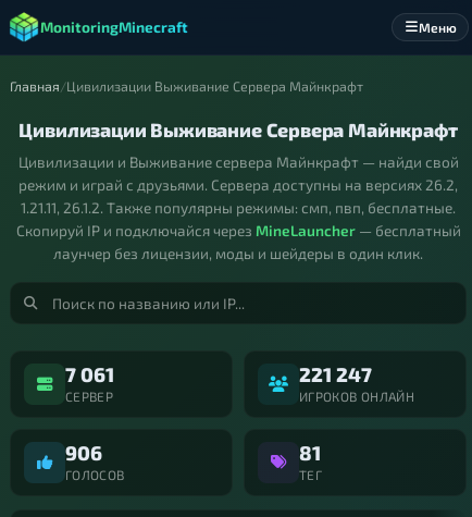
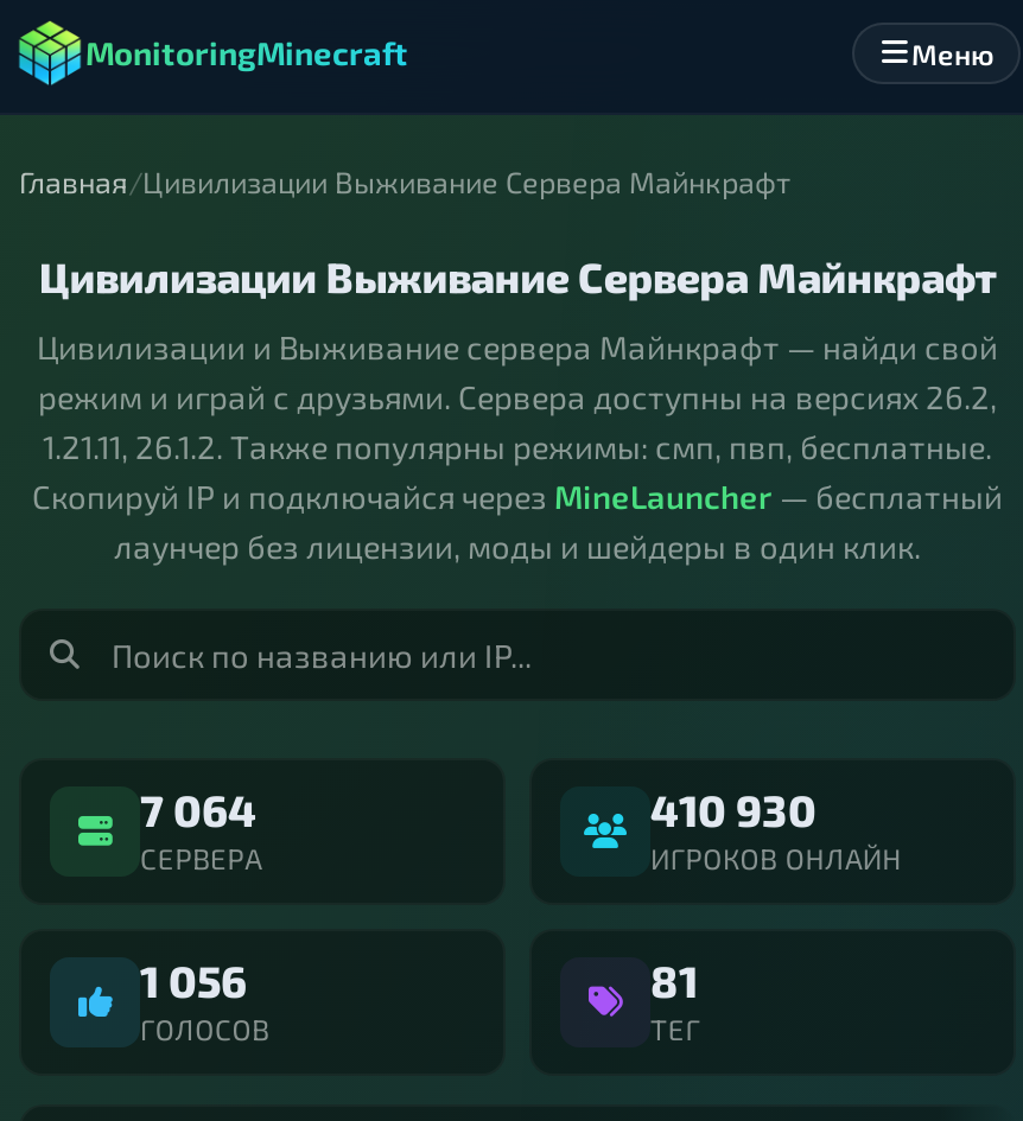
[65,362,114,404] 7 061 | СЕРВЕР -> [140,784,262,874] 7 064 | СЕРВЕРА
[299,362,372,386] 221 247 -> [650,784,817,836] 410 930
[65,441,102,465] 906 -> [140,955,247,1007] 1 056

